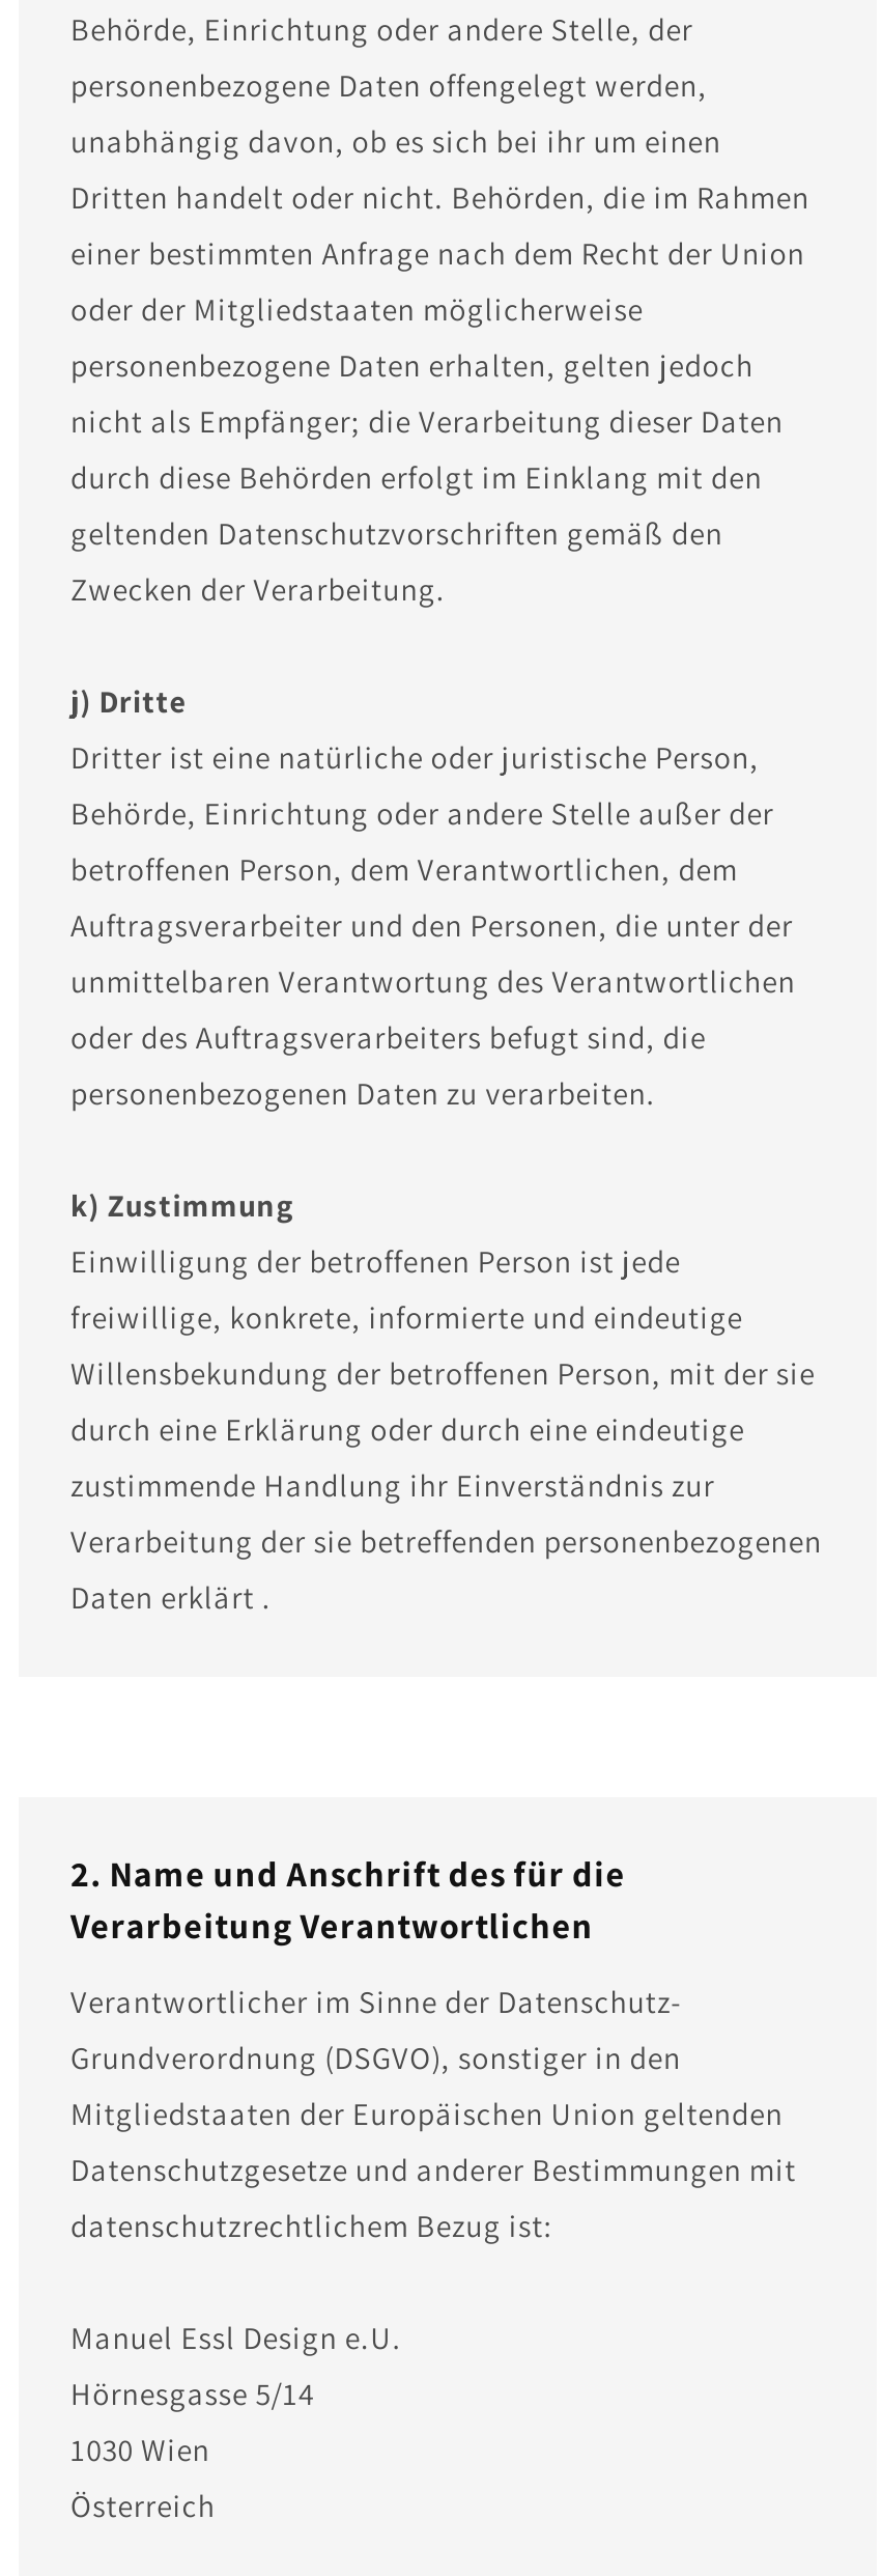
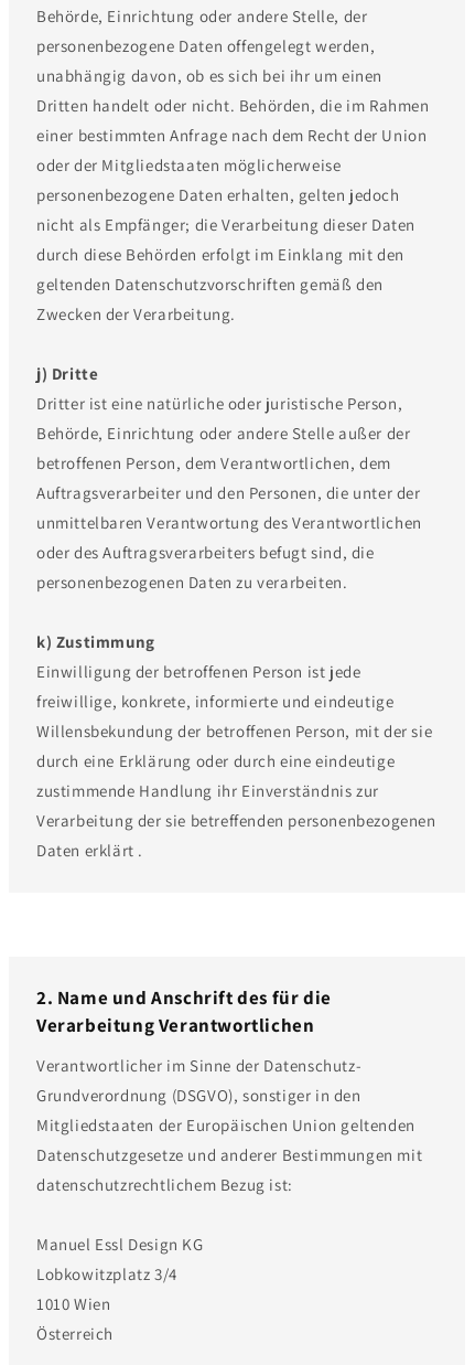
[70,2318,402,2470] Manuel Essl Design e.U. | Hörnesgasse 5/14 | 1030 Wien -> [36,1234,203,1315] Manuel Essl Design KG | Lobkowitzplatz 3/4 | 1010 Wien

